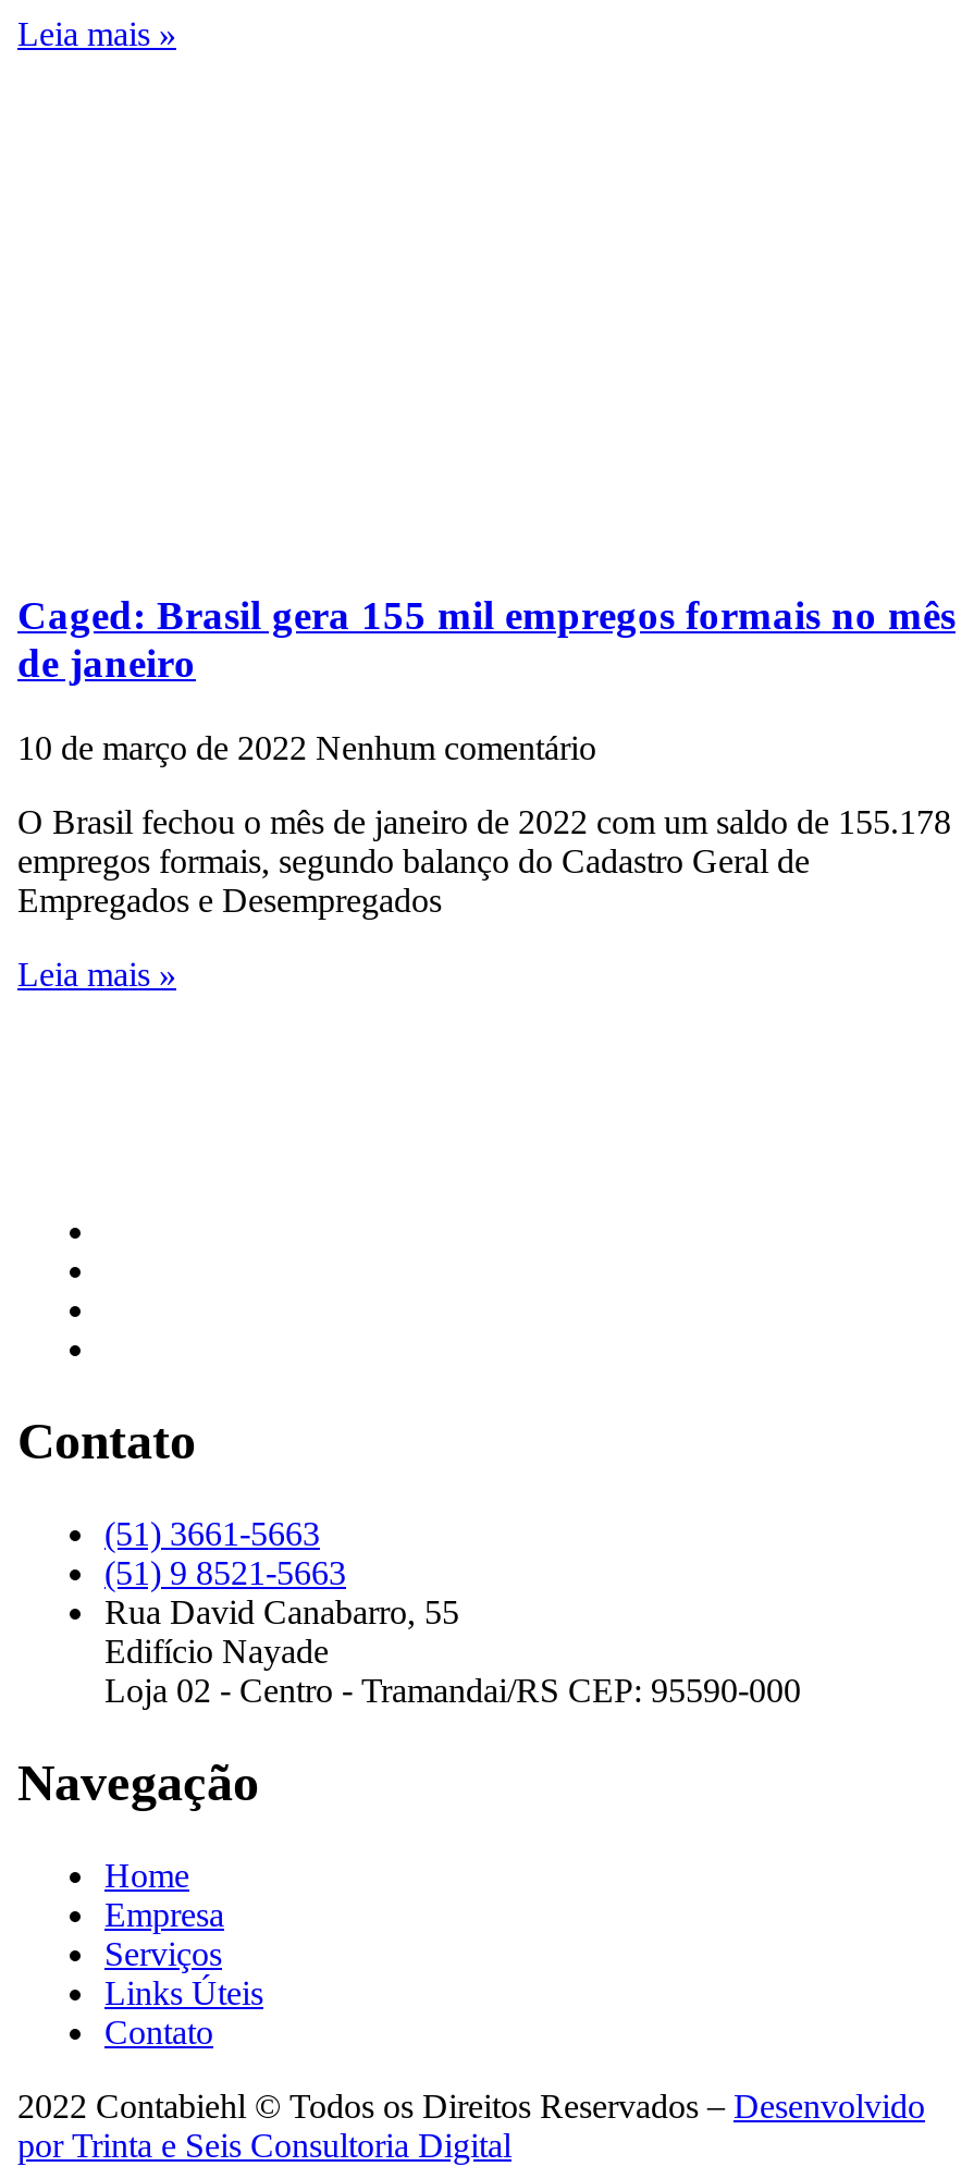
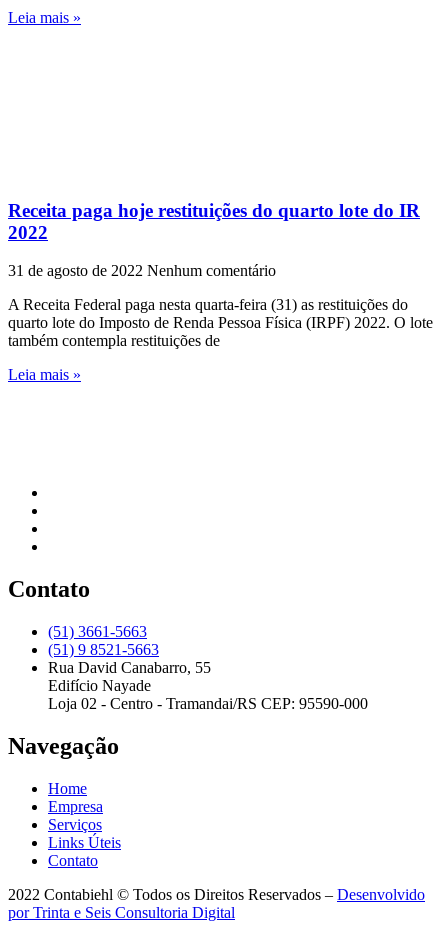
[17,593,955,686] Caged: Brasil gera 155 mil empregos formais no mês | de janeiro -> [8,200,420,243] Receita paga hoje restituições do quarto lote do IR | 2022
[17,729,596,766] 10 de março de 2022 Nenhum comentário -> [8,262,276,279] 31 de agosto de 2022 Nenhum comentário
[17,803,951,918] O Brasil fechou o mês de janeiro de 2022 com um saldo de 155.178 | empregos formais, segundo balanço do Cadastro Geral de | Empregados e Desempregados -> [8,296,433,349] A Receita Federal paga nesta quarta-feira (31) as restituições do | quarto lote do Imposto de Renda Pessoa Física (IRPF) 2022. O lote | também contempla restituições de

